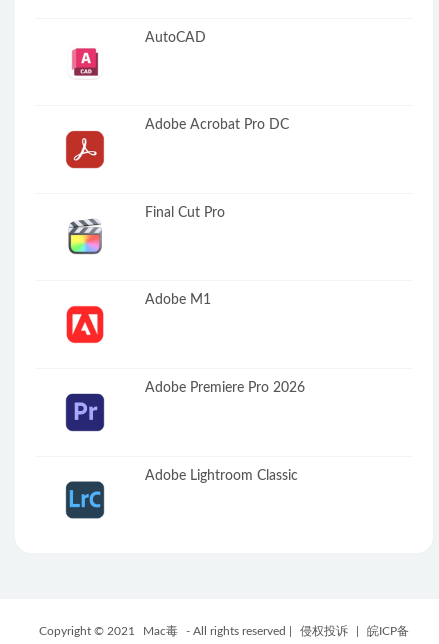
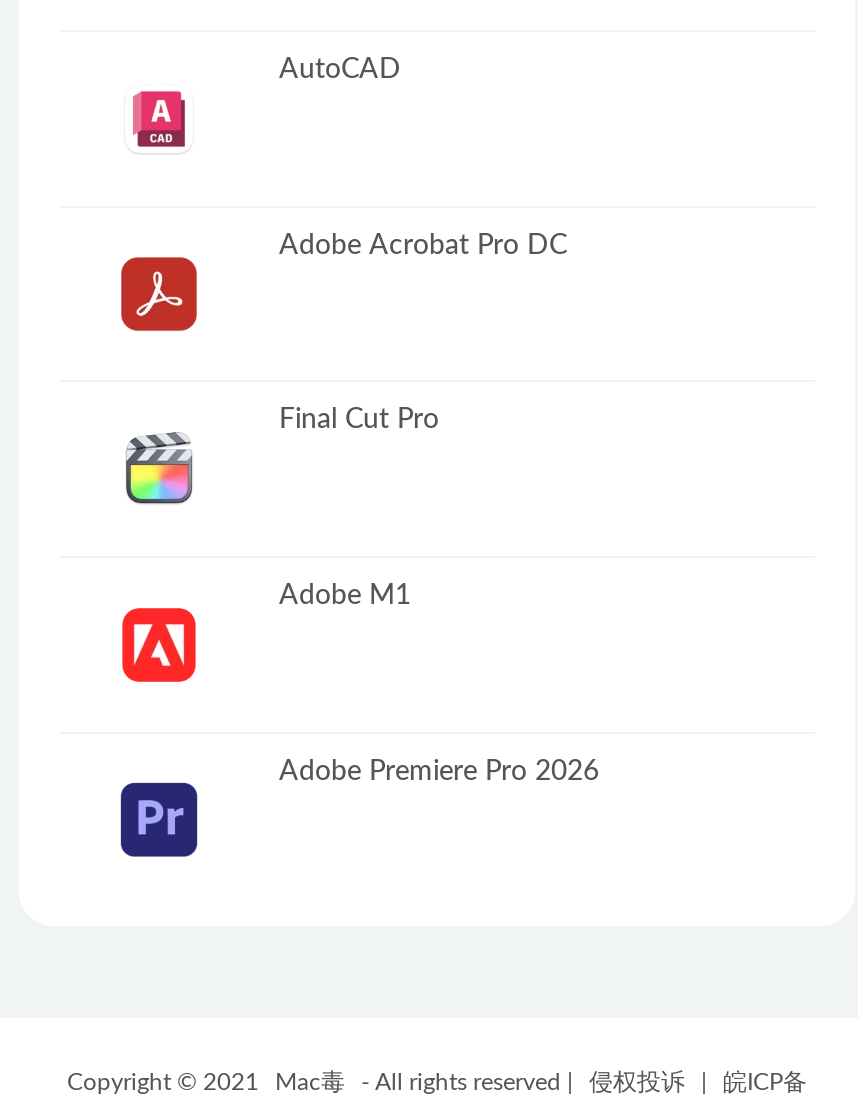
[145,469,298,483] Adobe Lightroom Classic -> none
[67,481,103,518] [image] -> none

